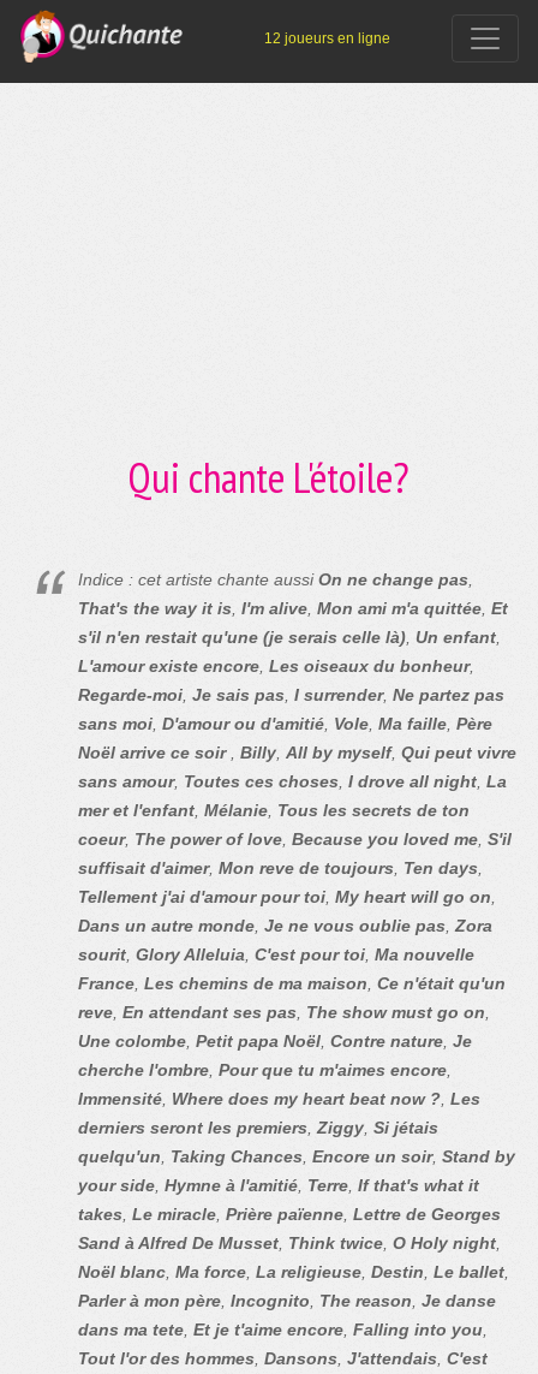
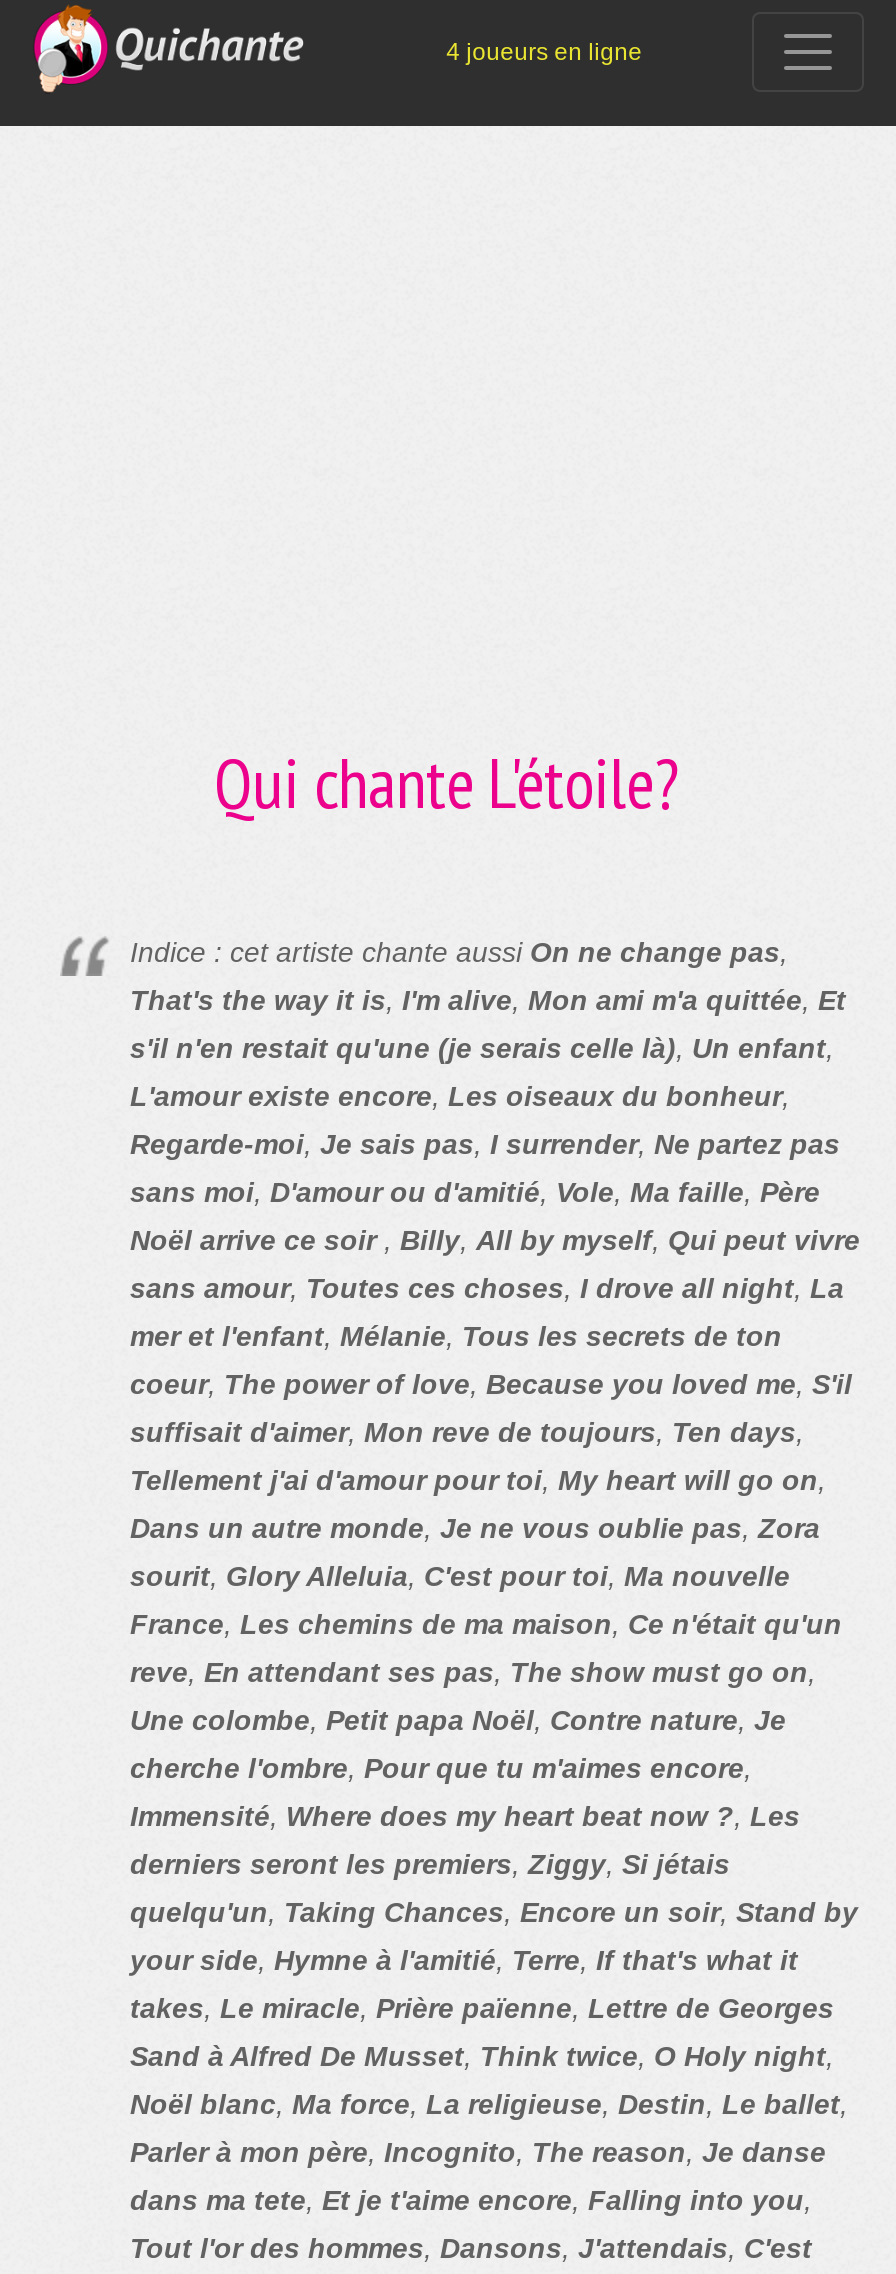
[264,30,390,47] 12 joueurs en ligne -> [446,38,642,66] 4 joueurs en ligne

